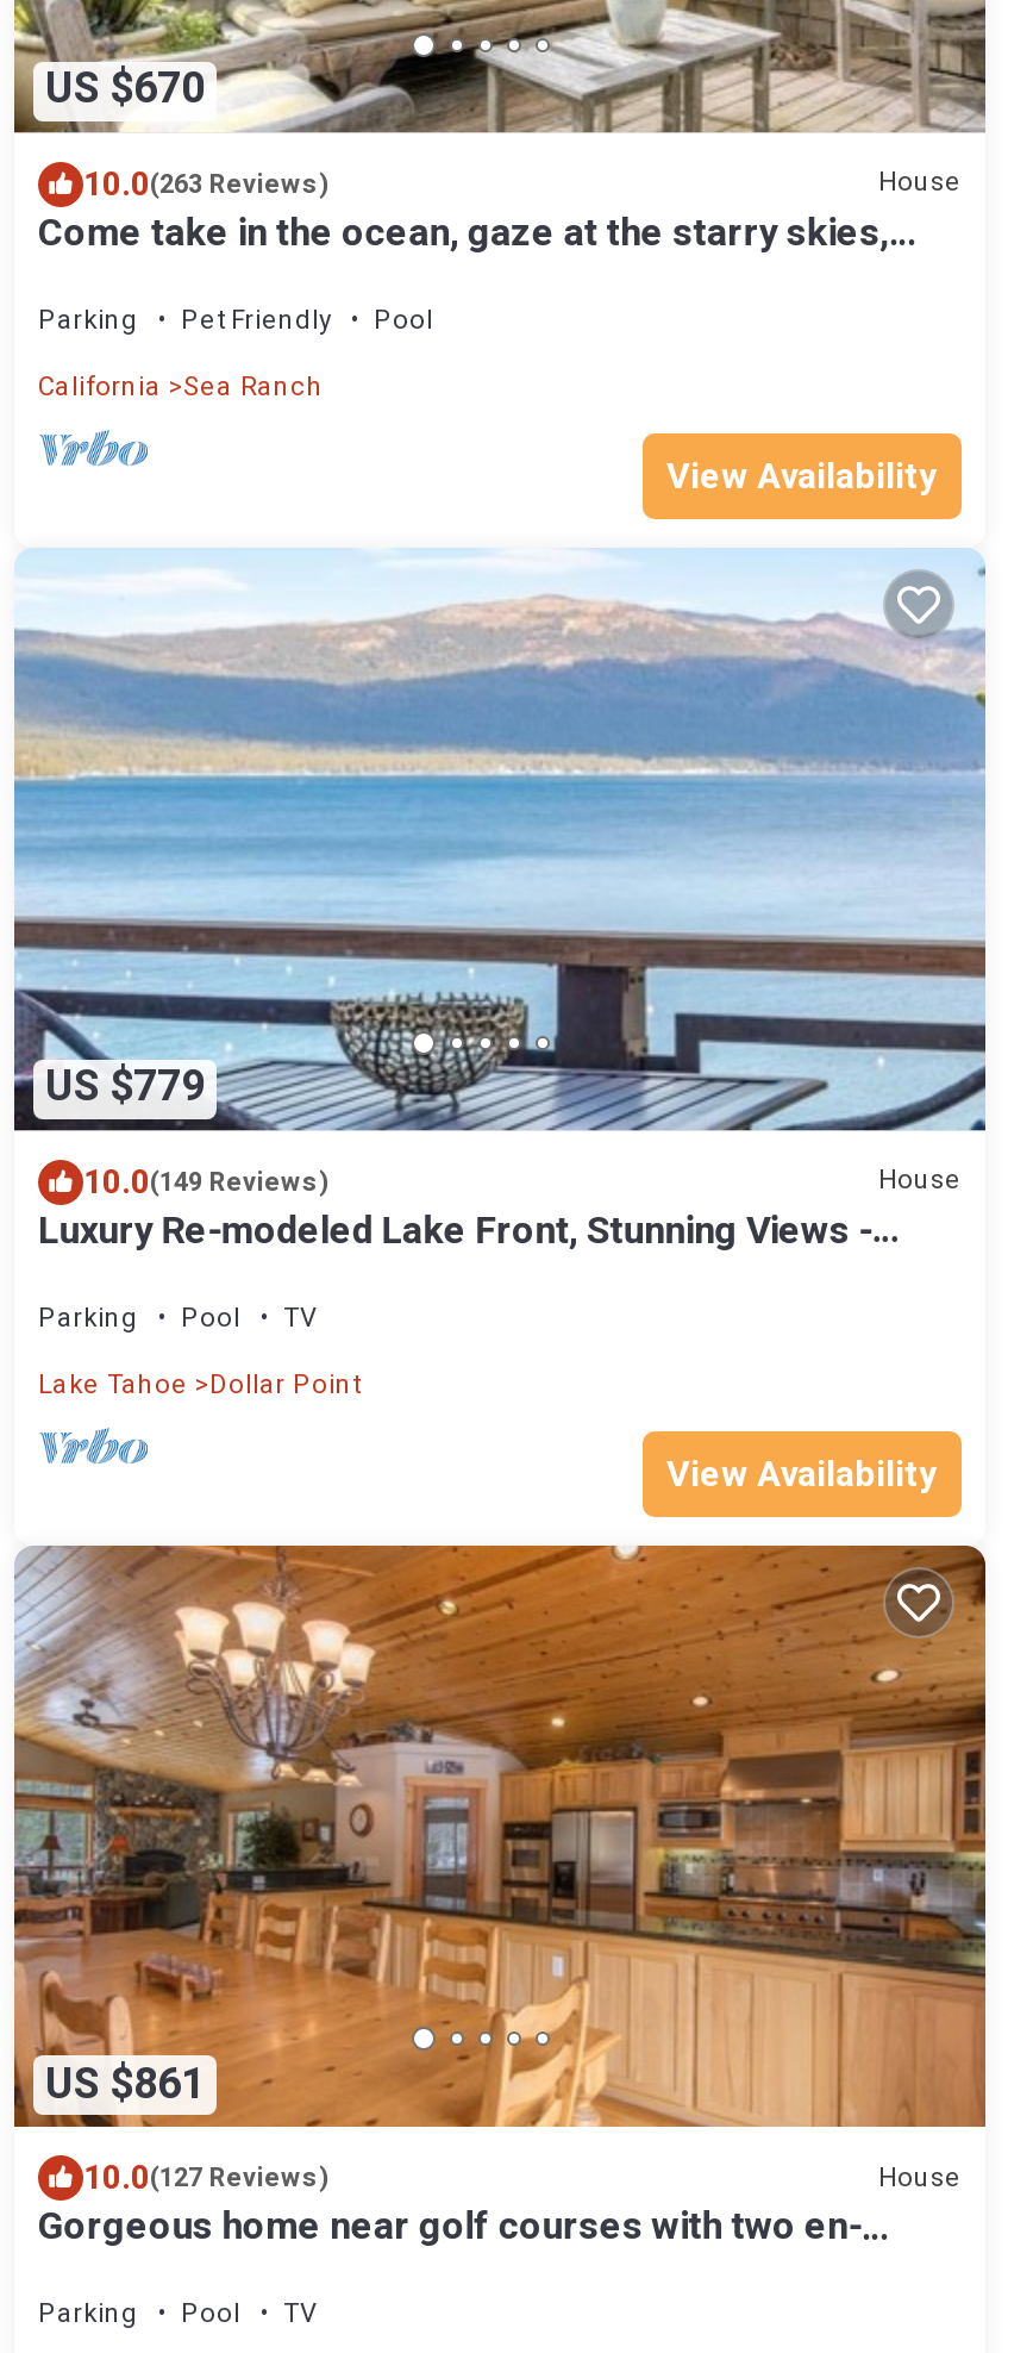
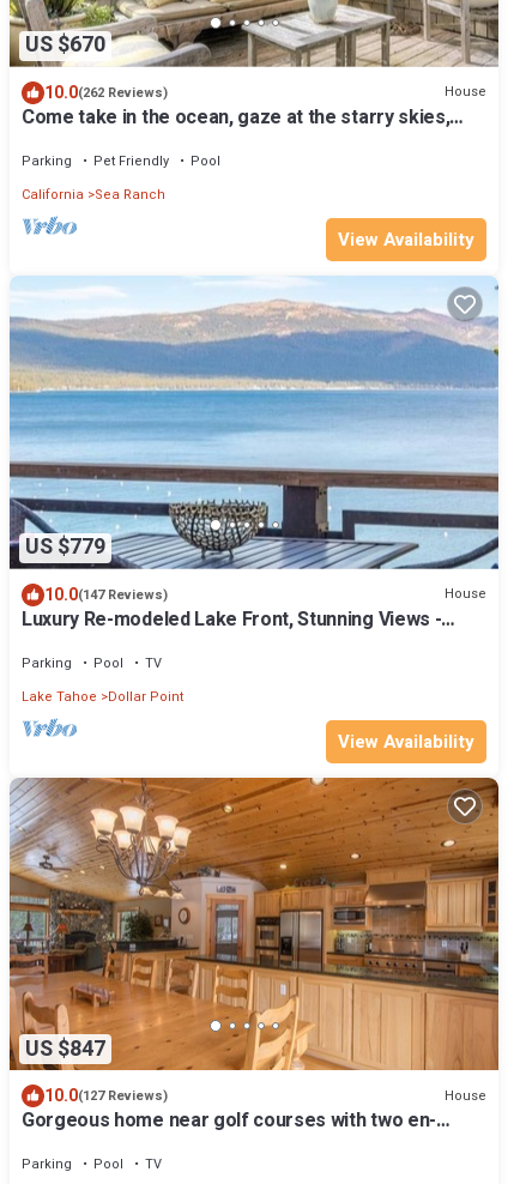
[83,159,328,209] 10.0(263 Reviews) -> [44,80,168,105] 10.0(262 Reviews)
[83,1156,328,1206] 10.0(149 Reviews) -> [44,582,168,607] 10.0(147 Reviews)
[45,2052,205,2117] US $861 -> [25,1033,105,1065] US $847

